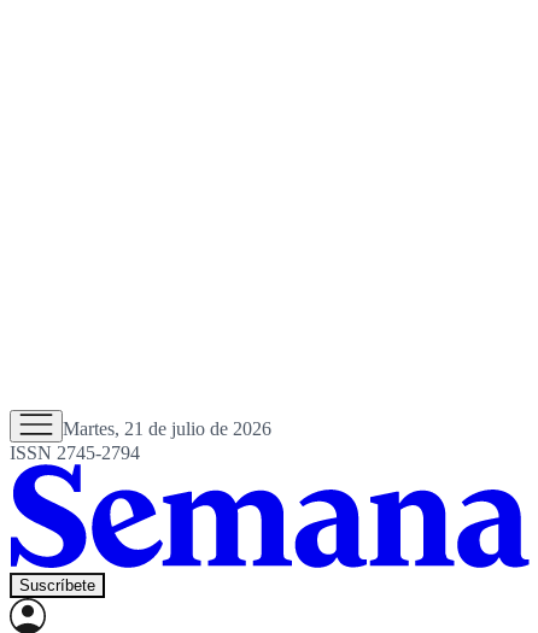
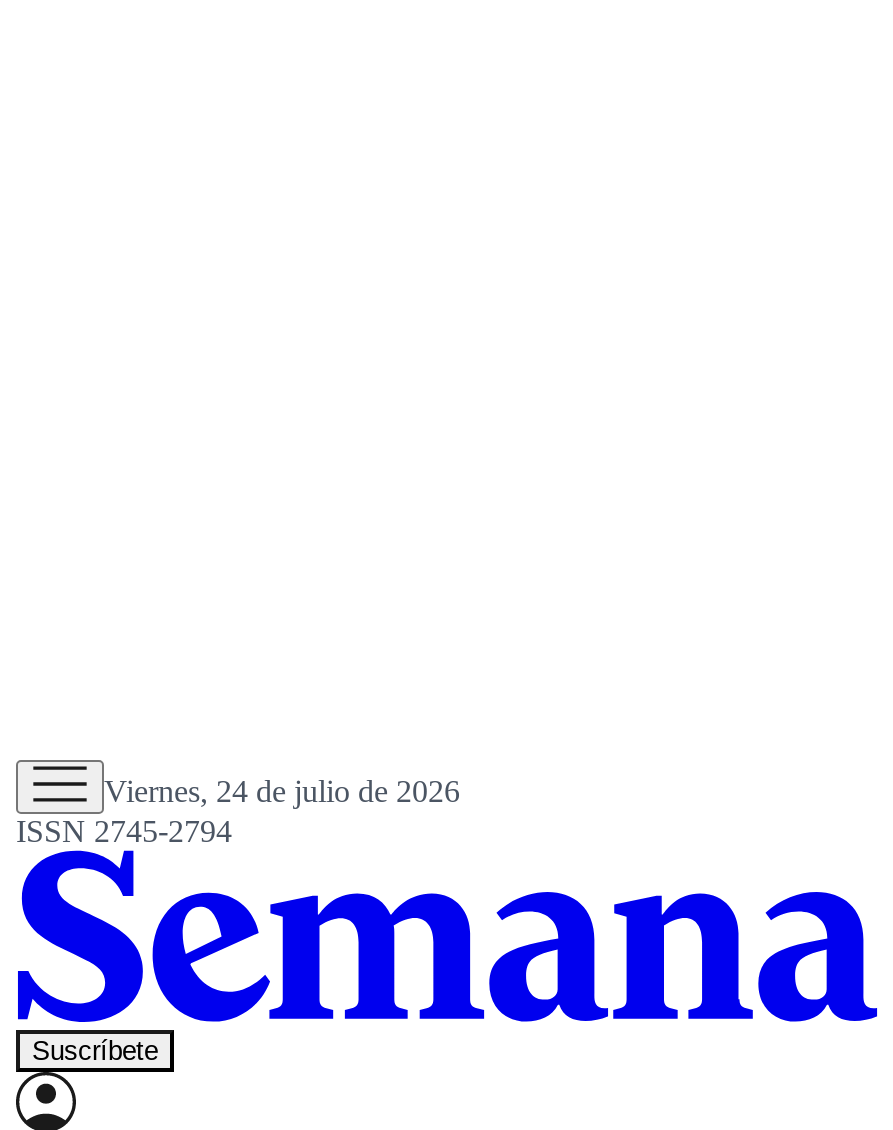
[63,418,271,439] Martes, 21 de julio de 2026 -> [104,774,460,808] Viernes, 24 de julio de 2026

